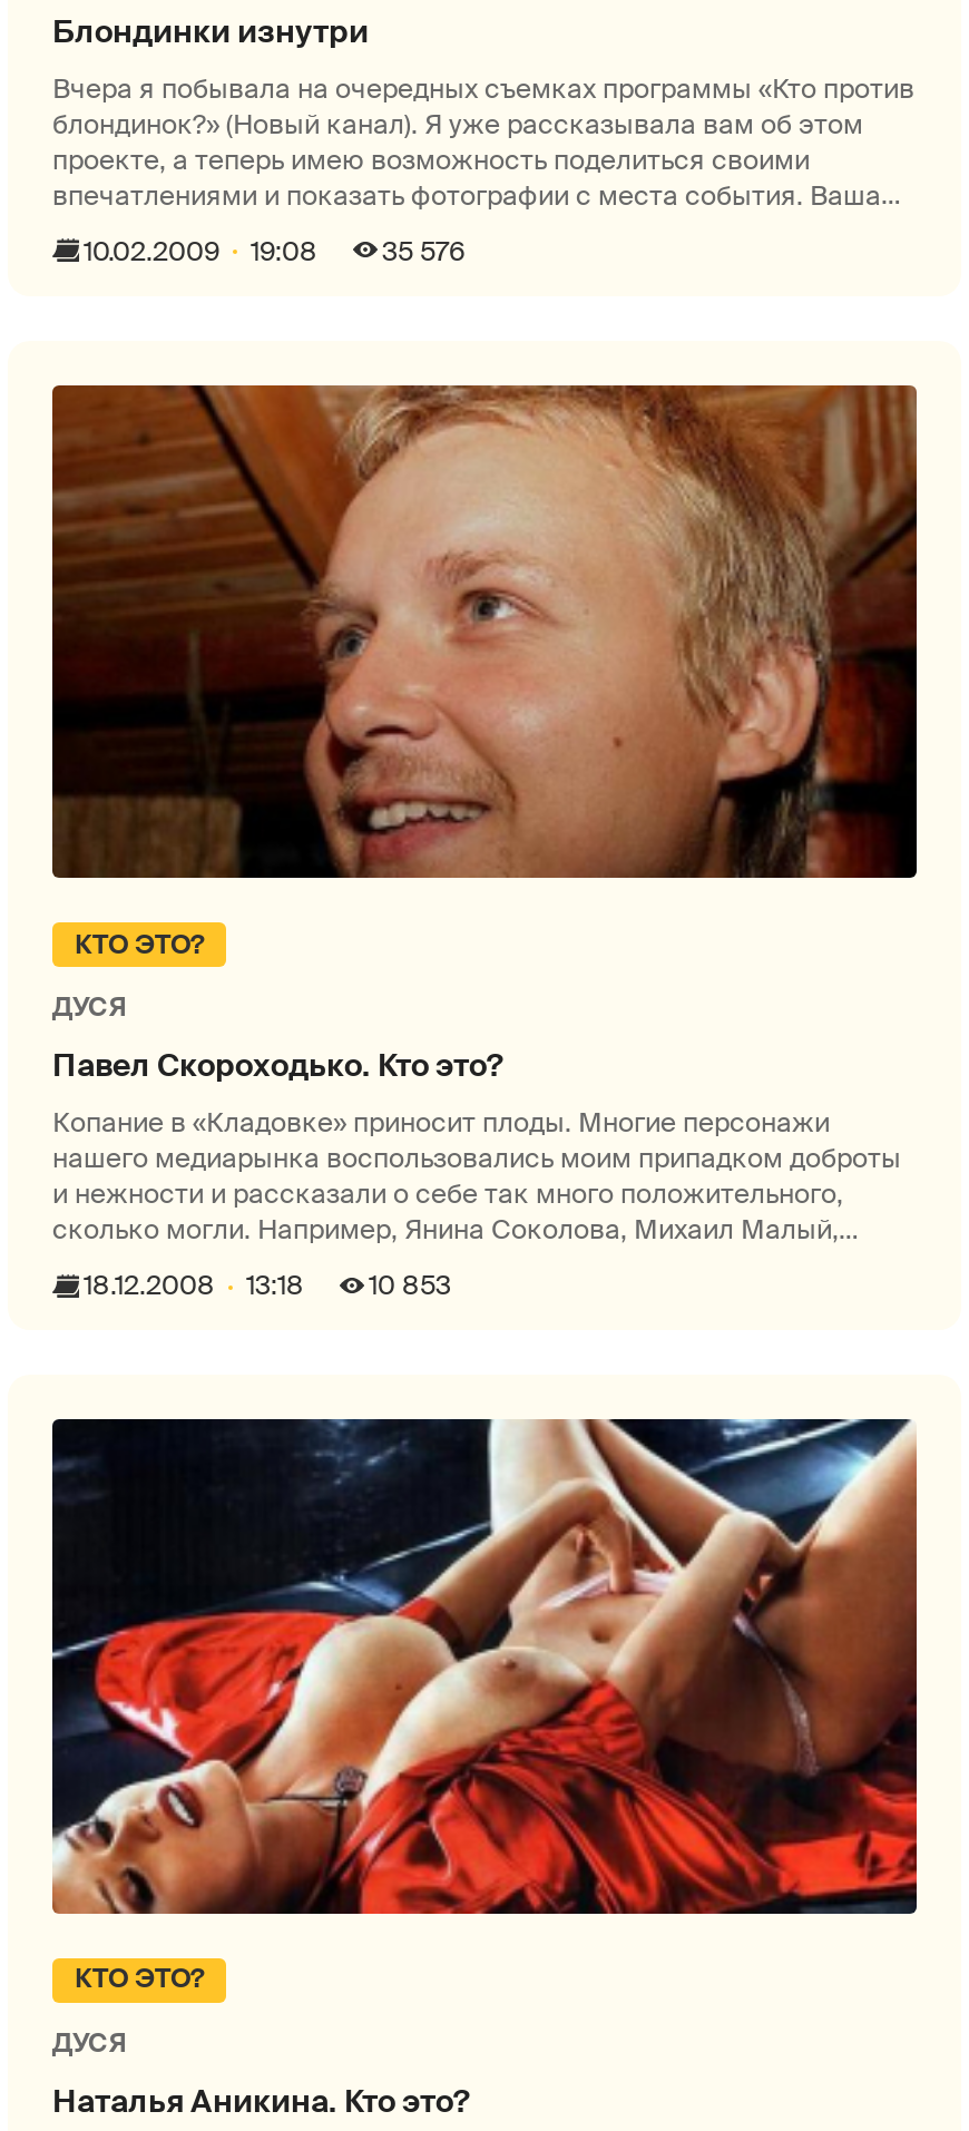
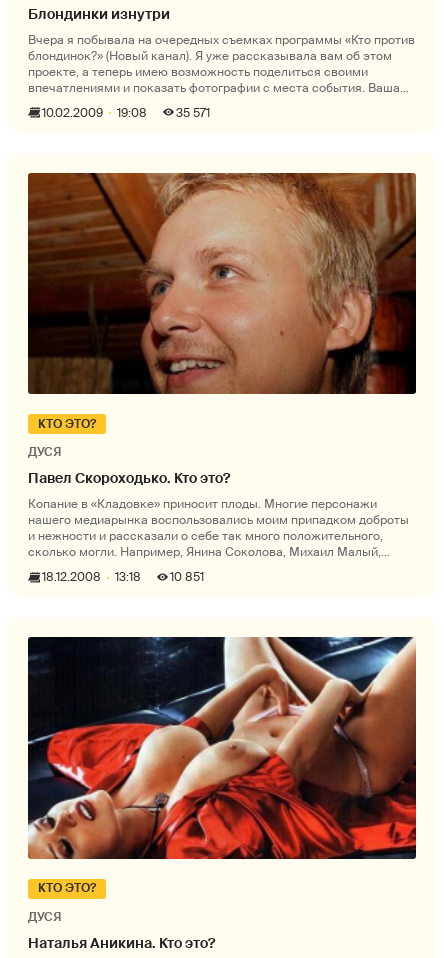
[84,233,464,268] 10.02.2009 19:08 35 576 -> [42,104,210,120] 10.02.2009 19:08 35 571
[84,1268,451,1303] 18.12.2008 13:18 10 853 -> [42,569,204,585] 18.12.2008 13:18 10 851

